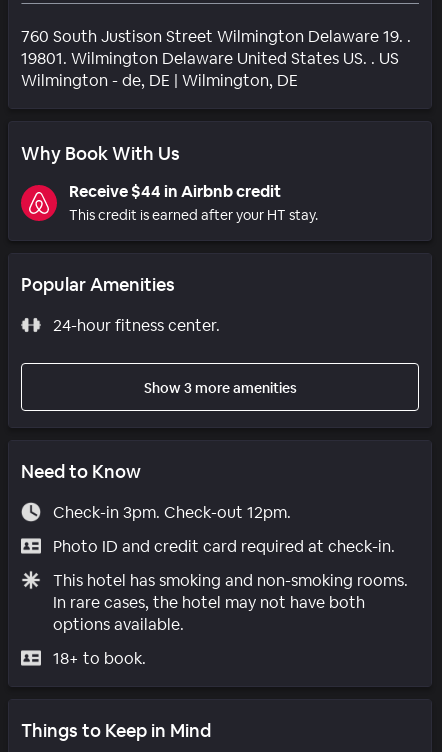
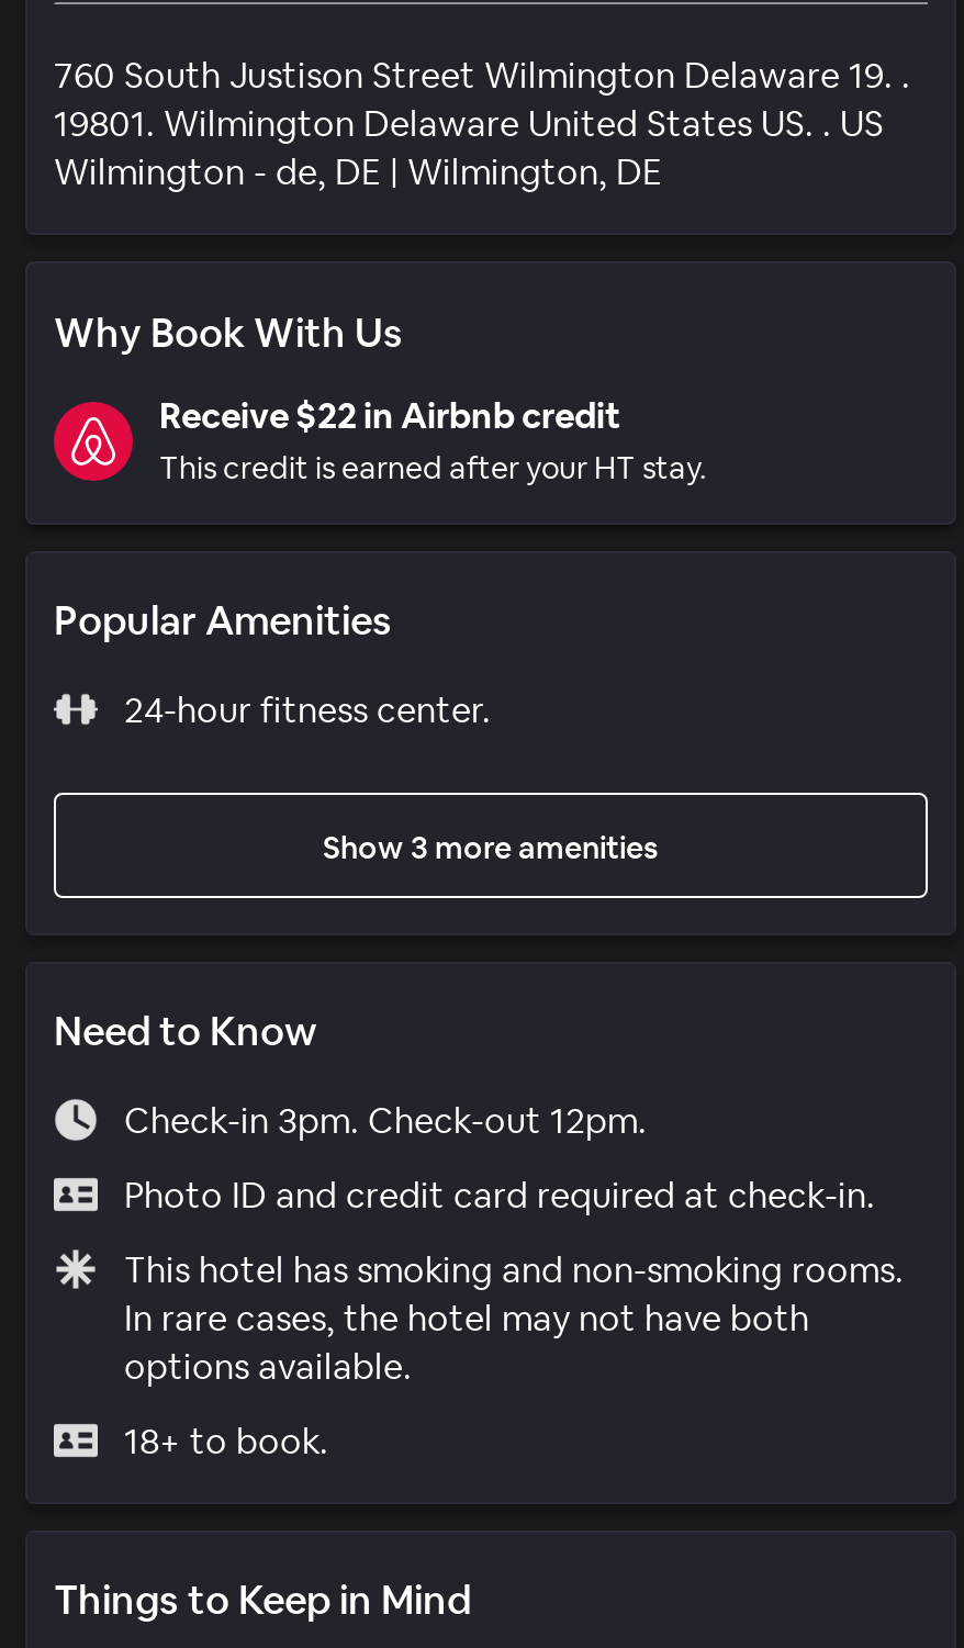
[69,181,281,202] Receive $44 in Airbnb credit -> [159,393,620,439] Receive $22 in Airbnb credit

